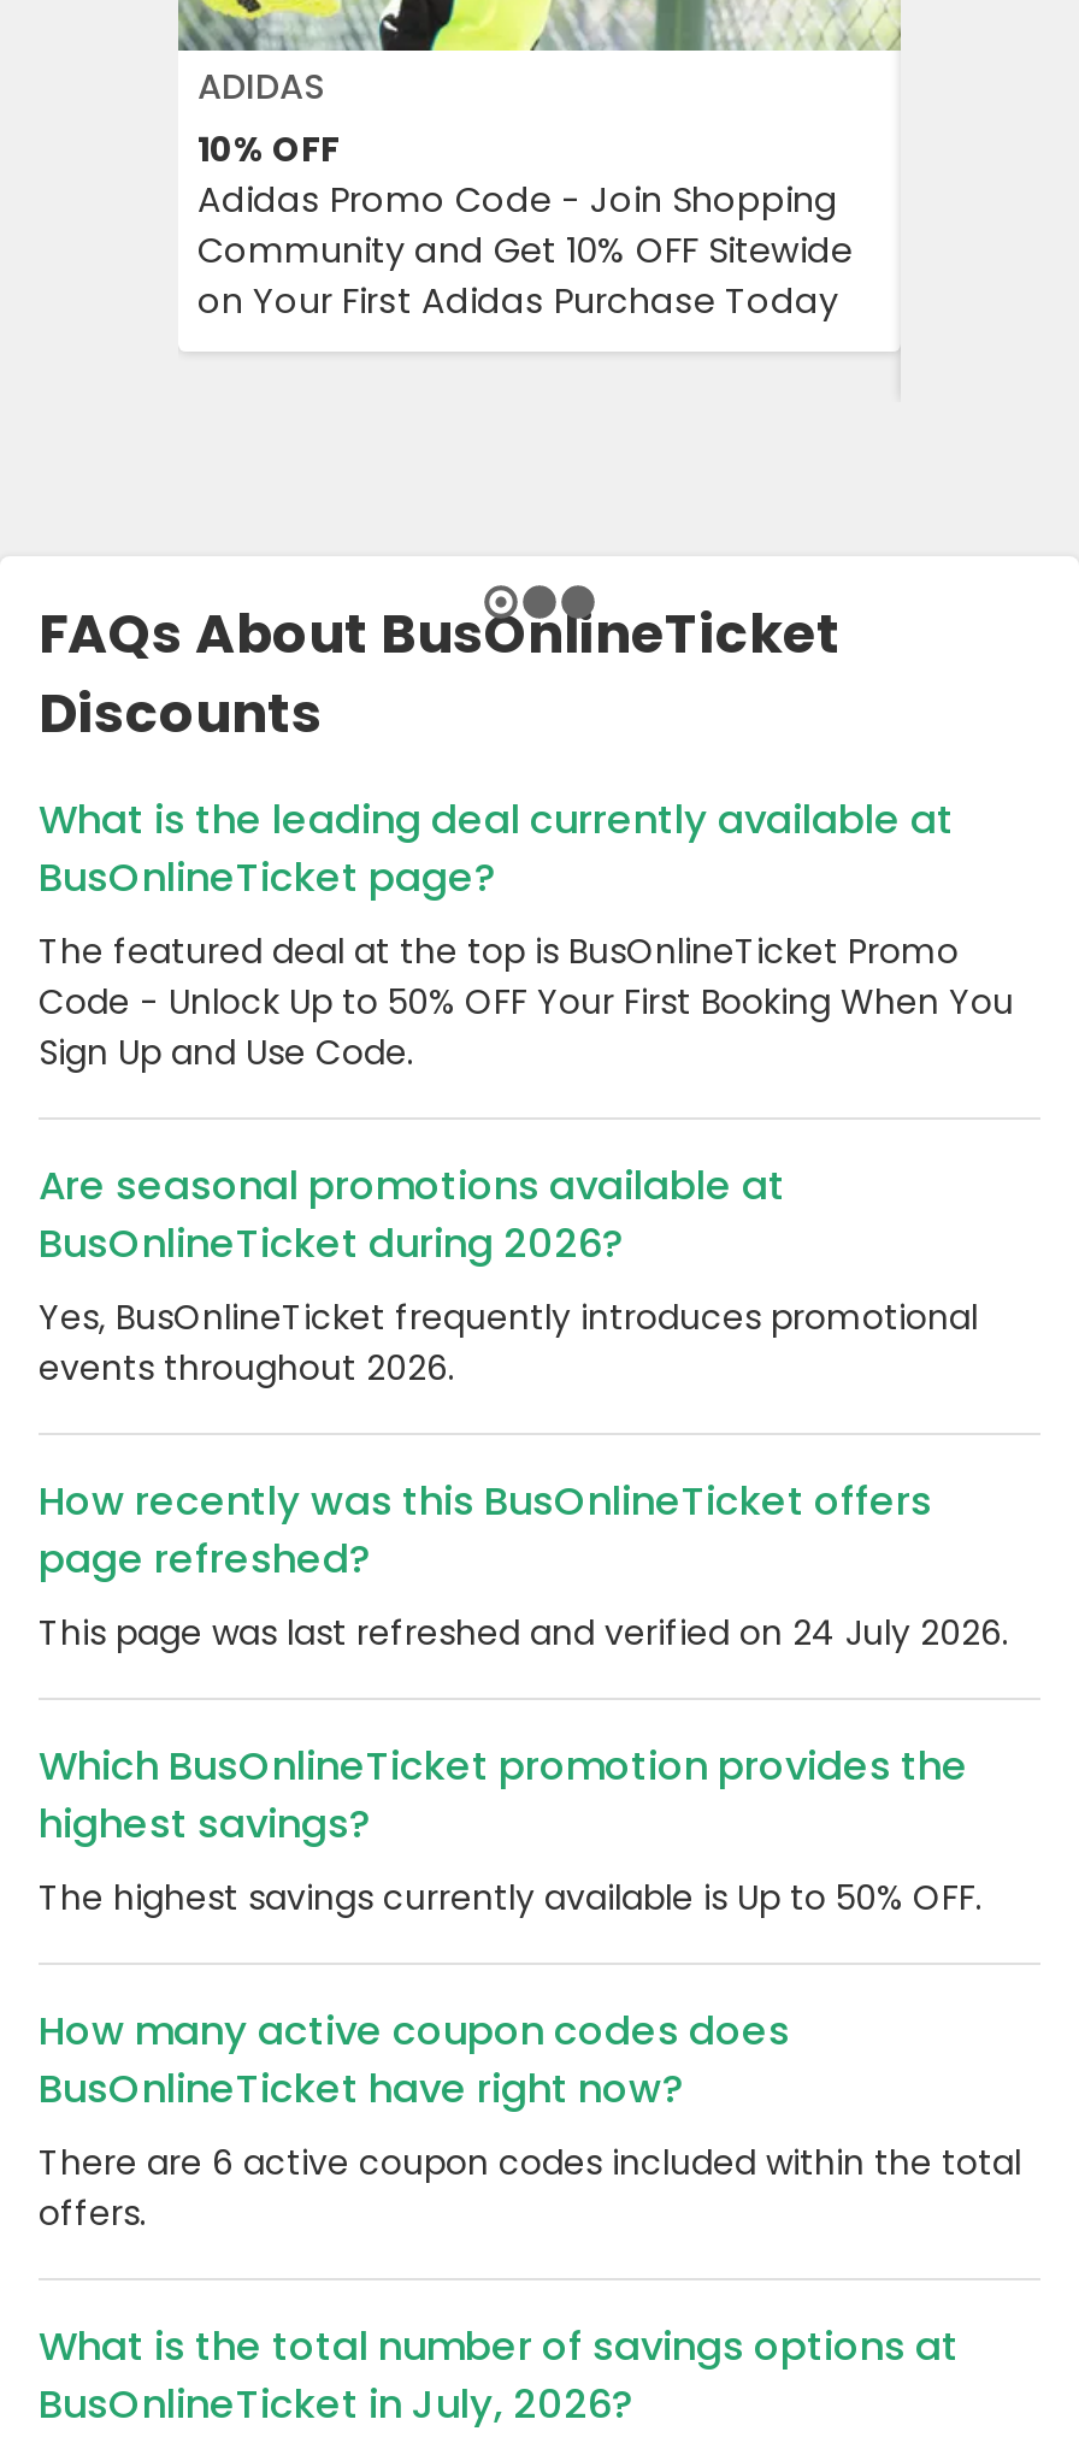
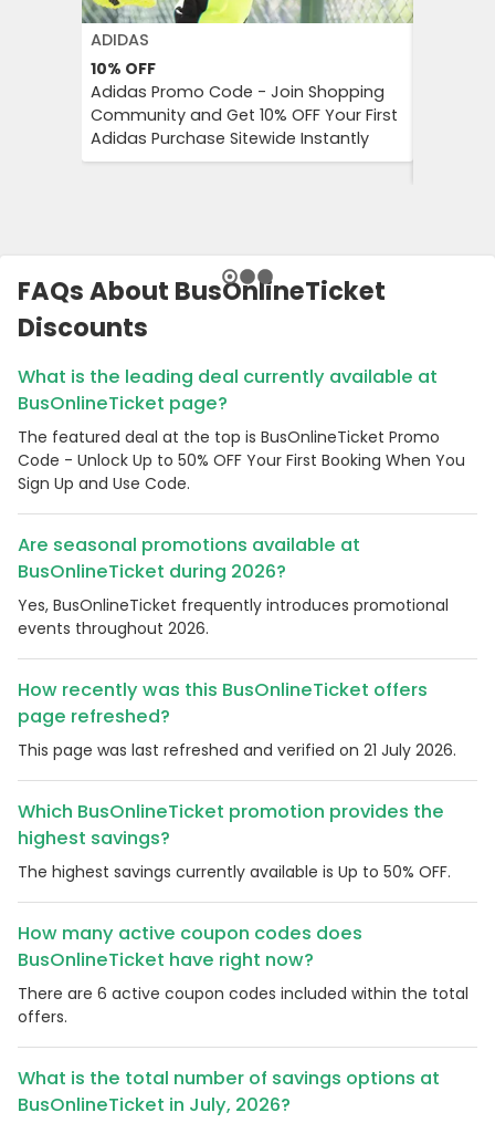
[197,226,853,325] Community and Get 10% OFF Sitewide | on Your First Adidas Purchase Today -> [91,104,398,149] Community and Get 10% OFF Your First | Adidas Purchase Sitewide Instantly
[39,1609,1009,1657] This page was last refreshed and verified on 24 July 2026. -> [18,739,456,761] This page was last refreshed and verified on 21 July 2026.

